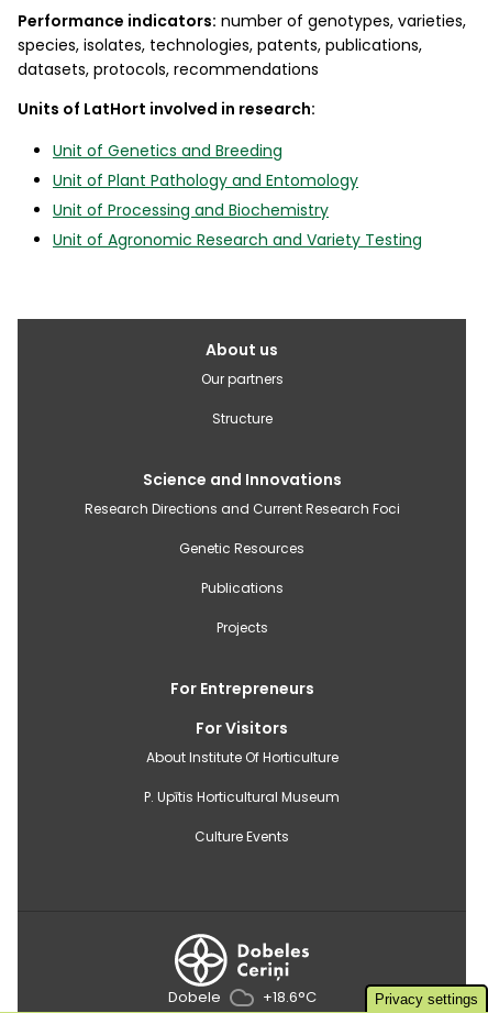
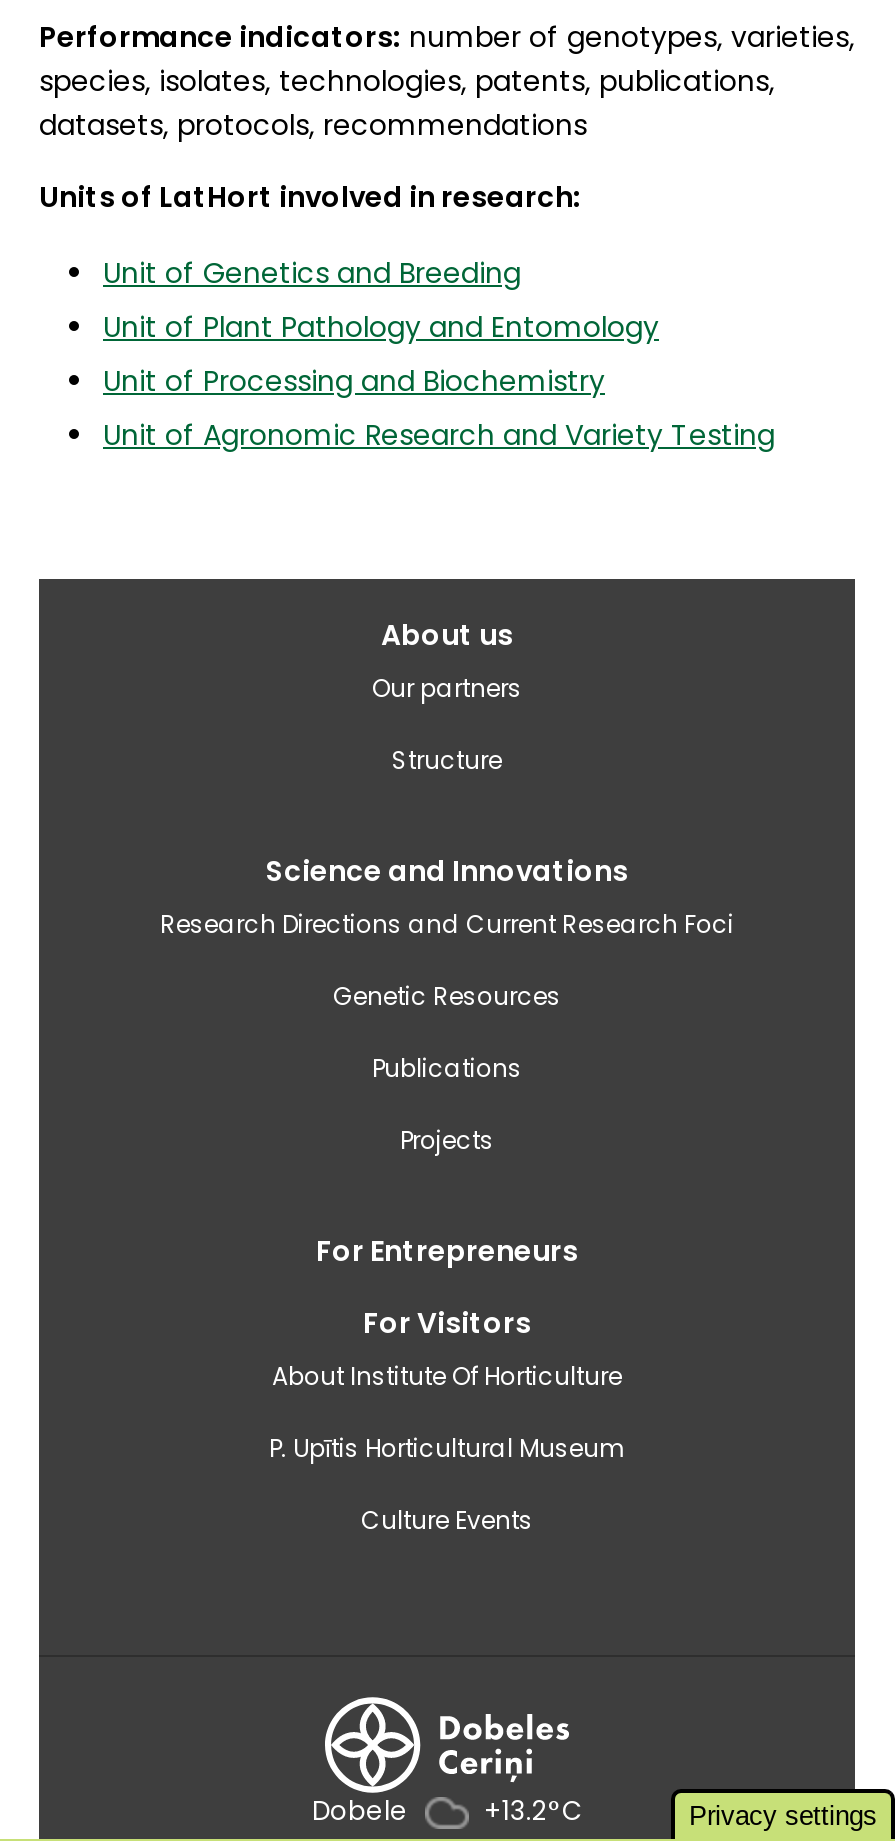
[168,986,316,1007] Dobele +18.6°C -> [312,1792,582,1830] Dobele +13.2°C

